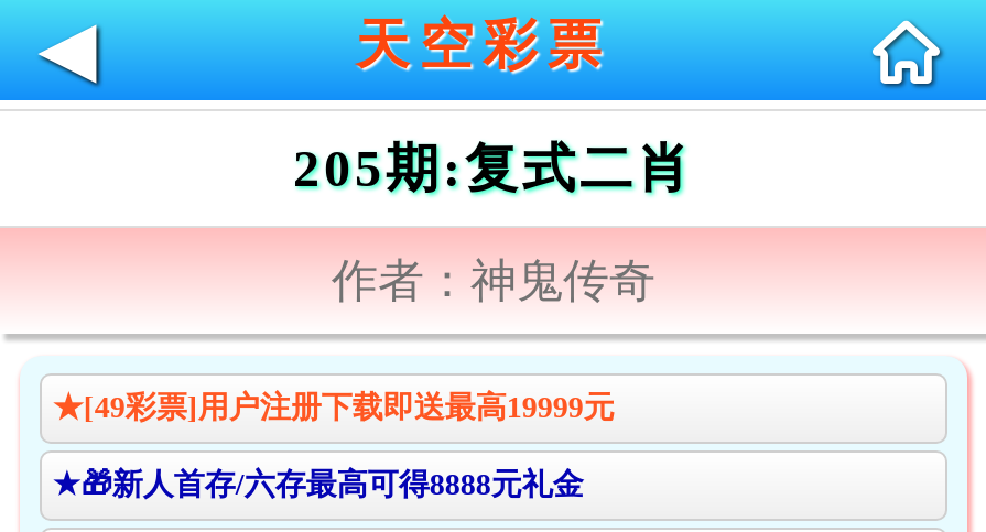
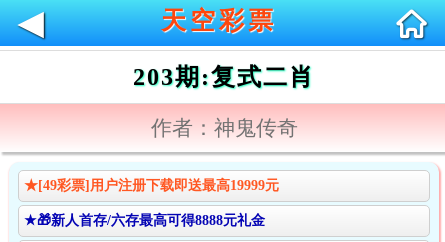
[293,140,694,197] 205期:复式二肖 -> [133,64,315,90] 203期:复式二肖

